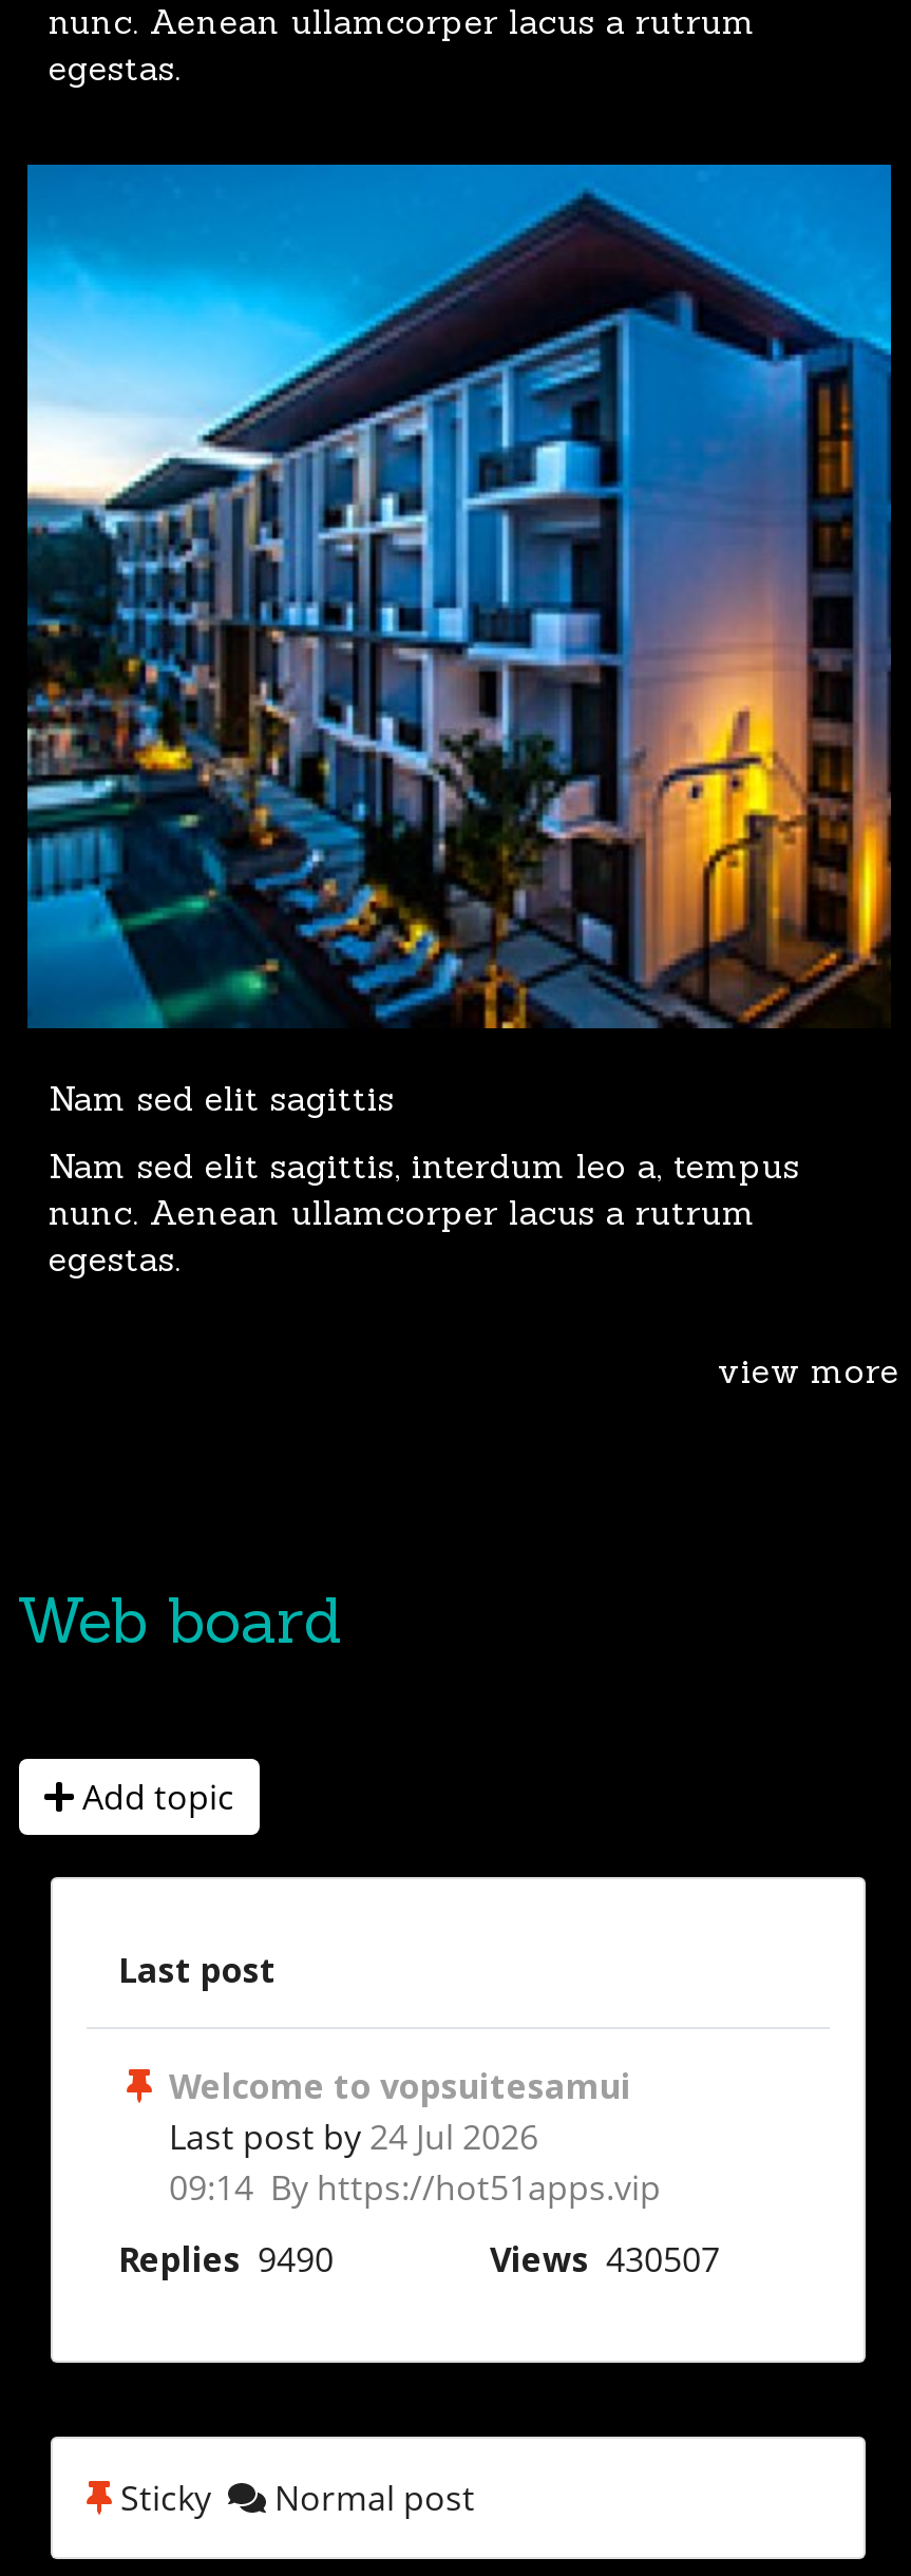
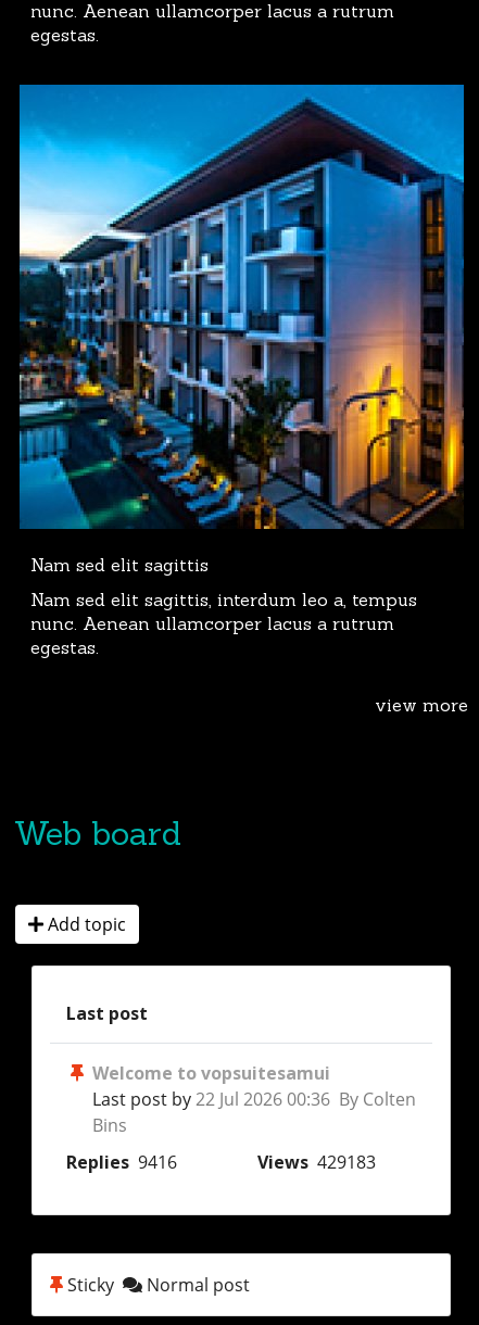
[169,2114,661,2212] Last post by 24 Jul 2026 | 09:14 By https://hot51apps.vip -> [92,1088,416,1138] Last post by 22 Jul 2026 00:36 By Colten | Bins
[118,2237,720,2283] Replies 9490 | Views 430507 -> [66,1151,376,1174] Replies 9416 | Views 429183

